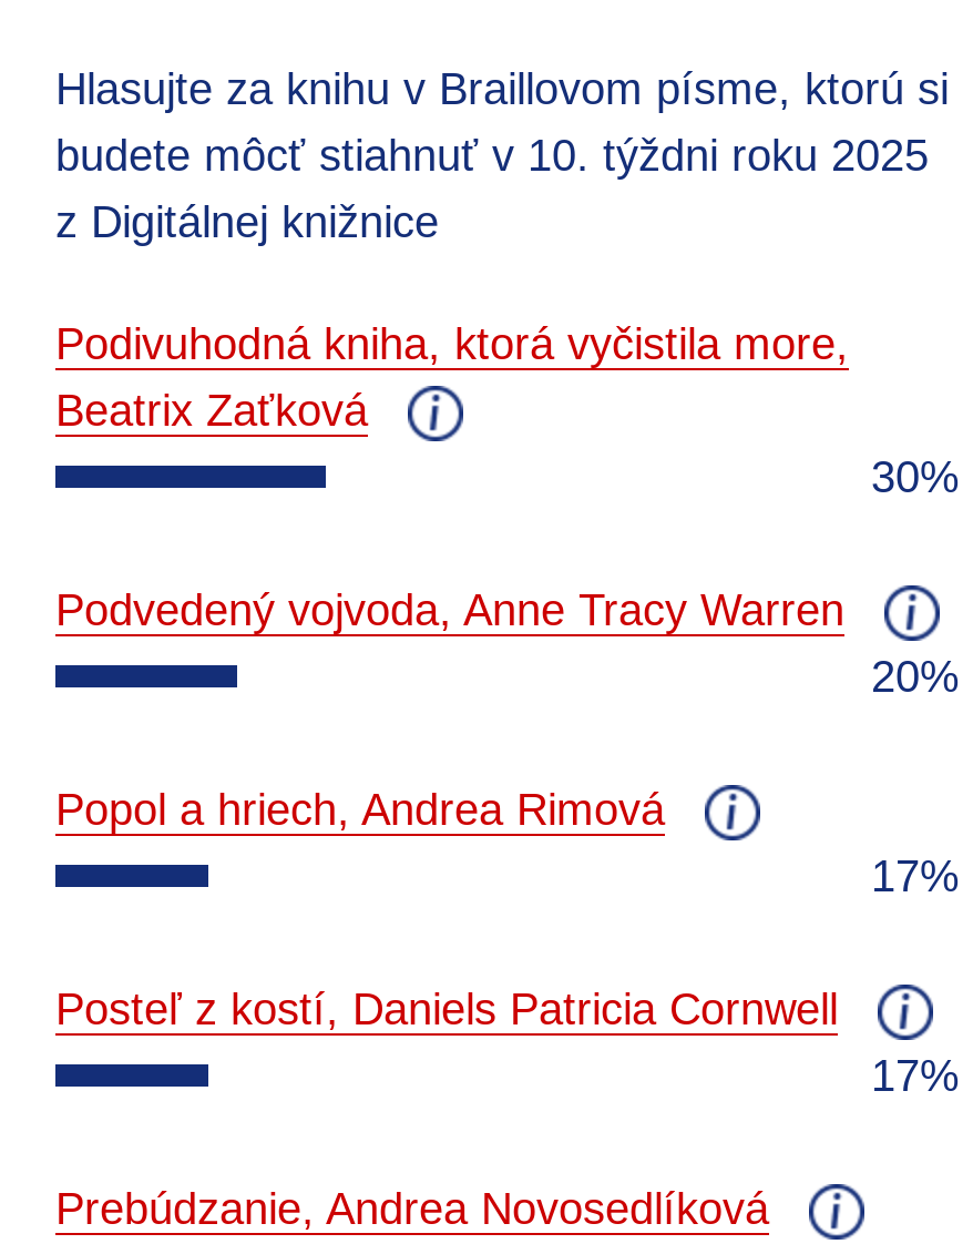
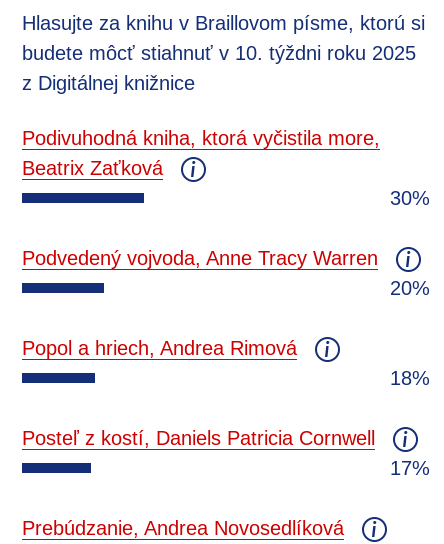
[871,850,960,899] 17% -> [390,366,430,388] 18%

